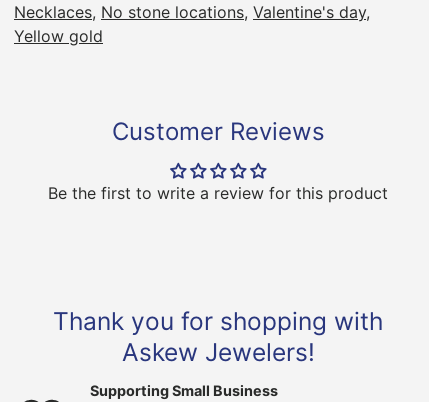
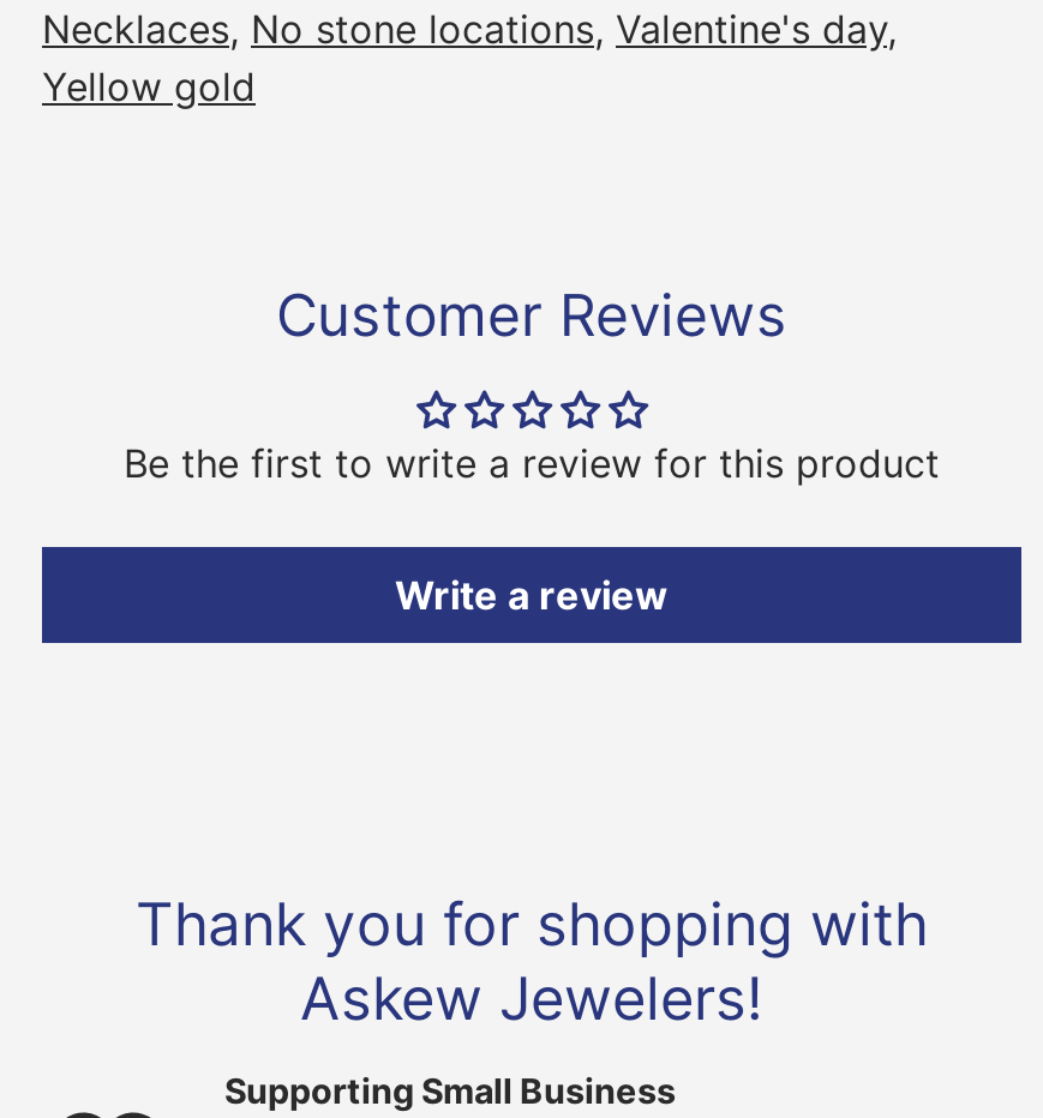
none -> [395,570,669,618] Write a review

